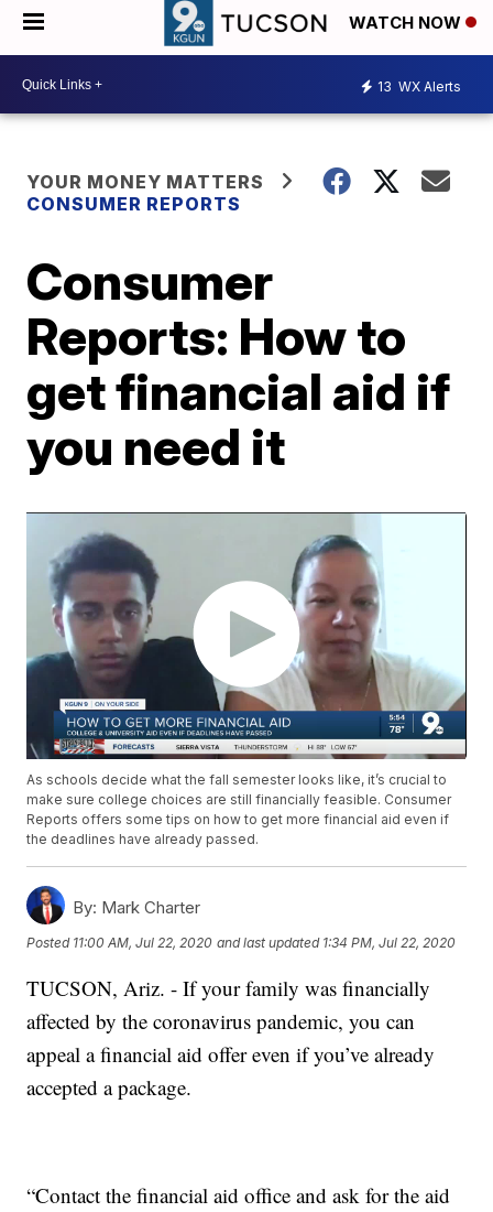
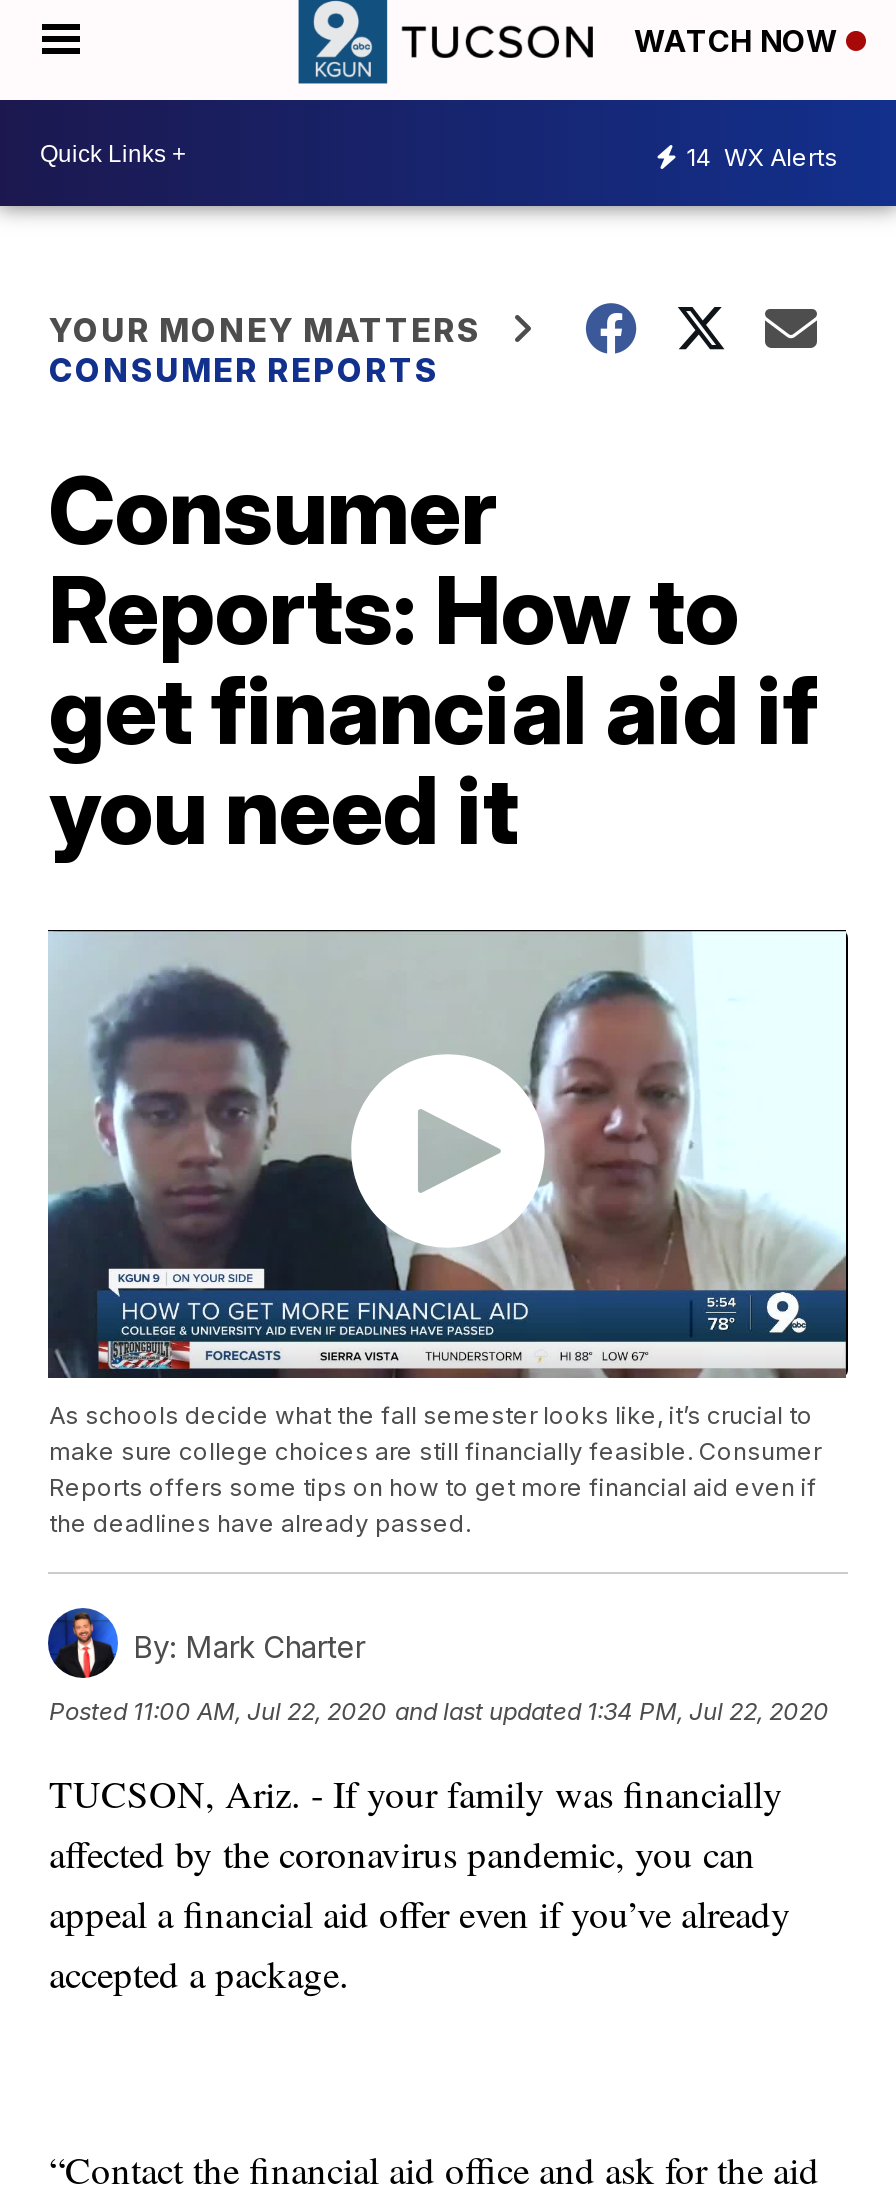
[377,78,461,94] 13 WX Alerts -> [686,141,838,171] 14 WX Alerts

